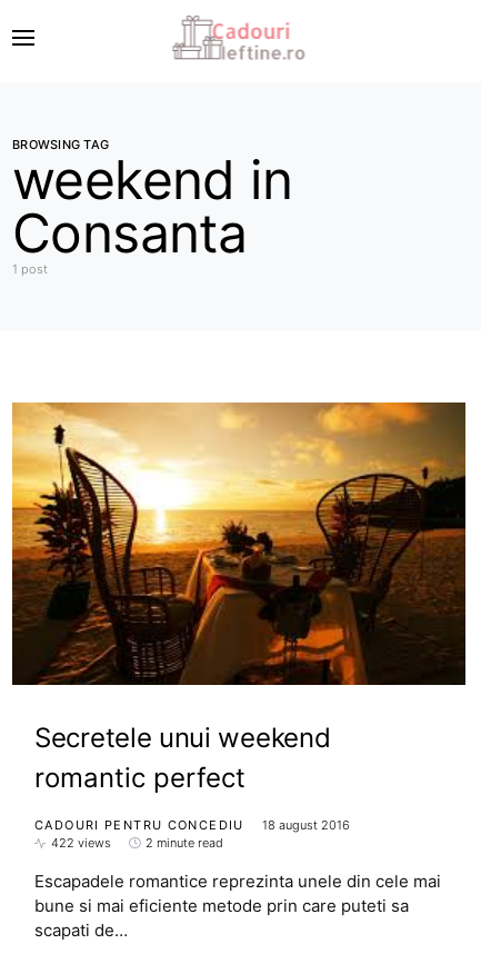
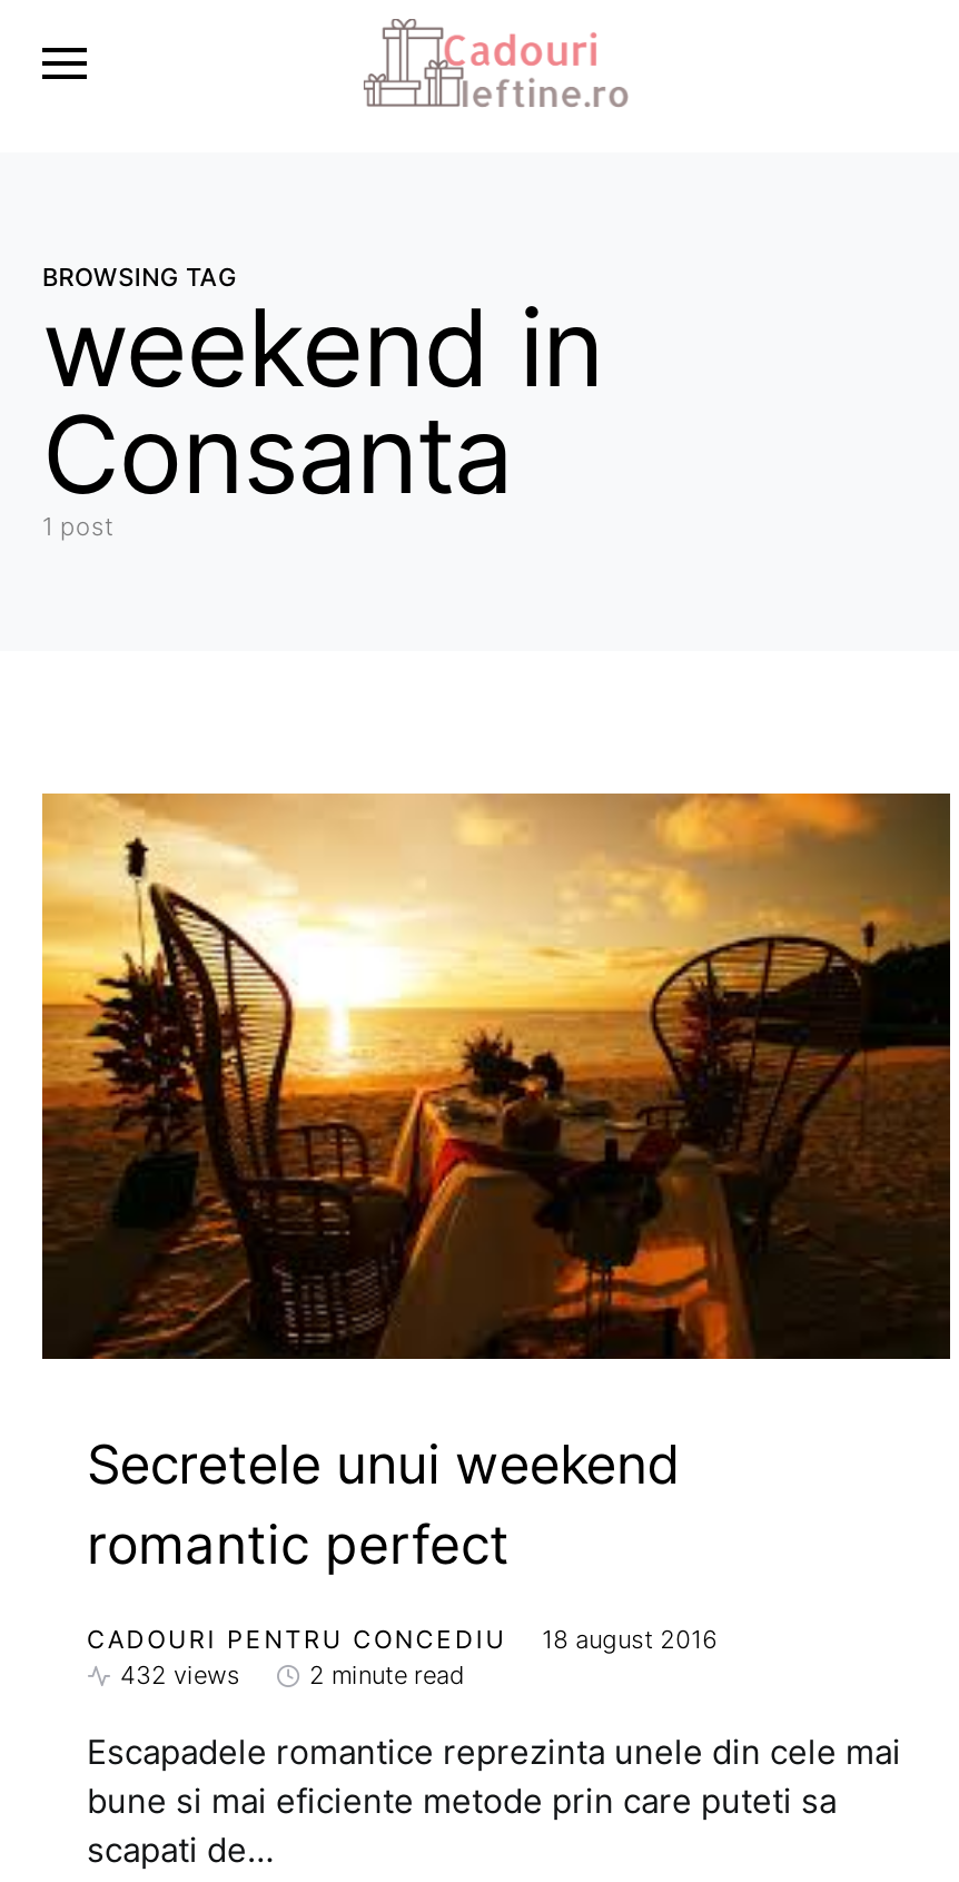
[51,835,111,851] 422 views -> [120,1660,240,1691] 432 views

